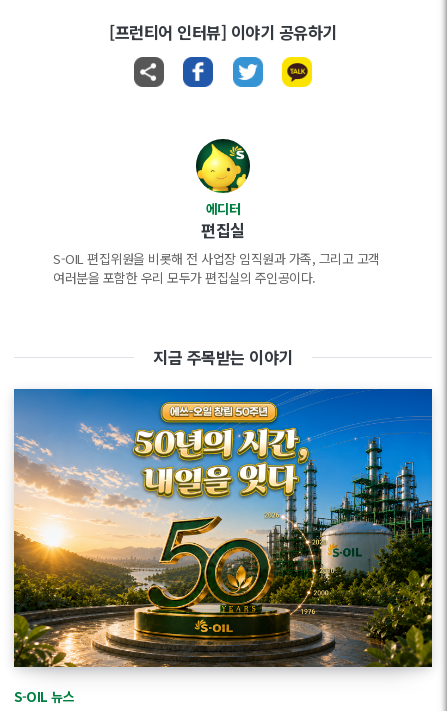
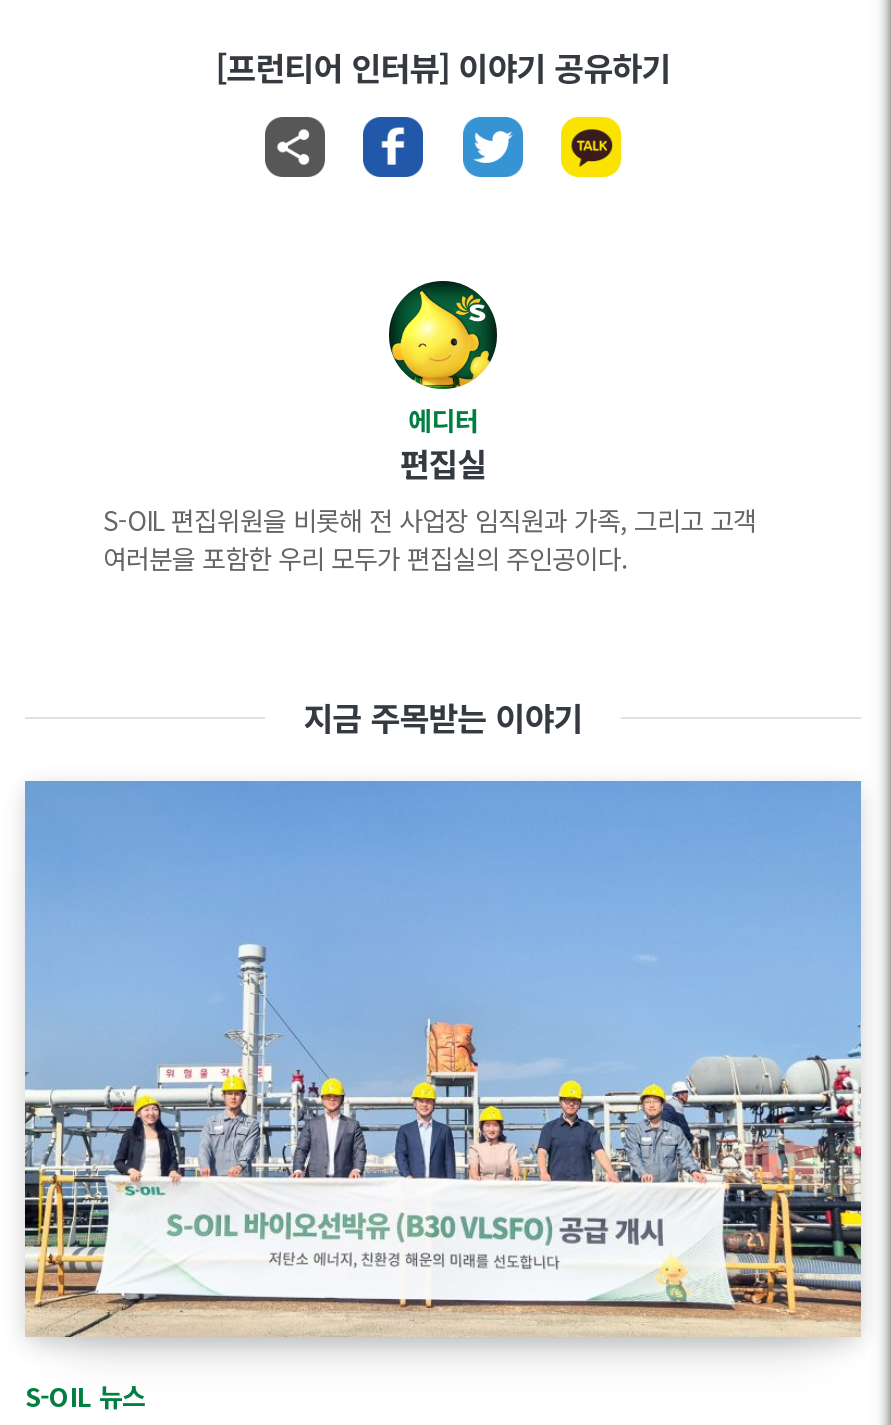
[13,389,433,668] [image] -> [23,779,863,1337] [image]

